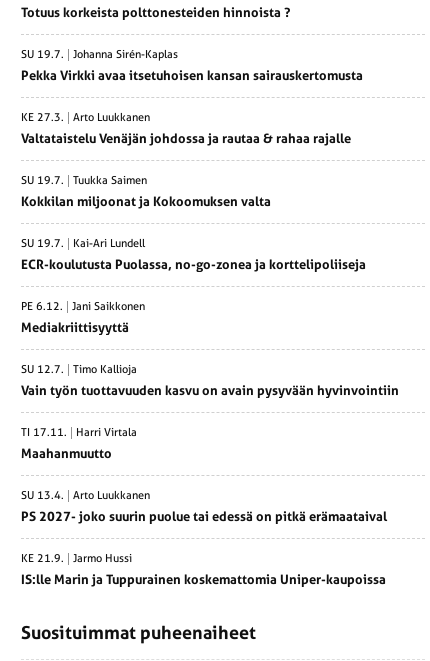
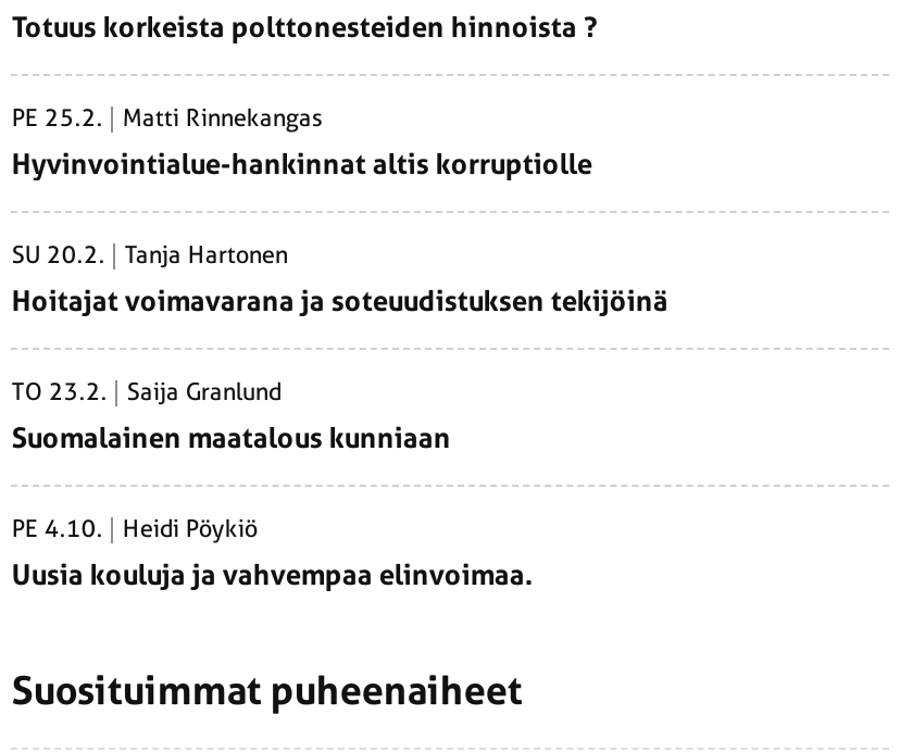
[21,48,399,587] SU 19.7. | Johanna Sirén-Kaplas | Pekka Virkki avaa itsetuhoisen kansan sairauskertomusta | KE 27.3. | Arto Luukkanen | Valtataistelu Venäjän johdossa ja rautaa & rahaa rajalle | SU 19.7. | Tuukka Saimen | Kokkilan miljoonat ja Kokoomuksen valta | SU 19.7. | Kai-Ari Lundell | ECR-koulutusta Puolassa, no-go-zonea ja korttelipoliiseja | PE 6.12. | Jani Saikkonen | Mediakriittisyyttä | SU 12.7. | Timo Kallioja | Vain työn tuottavuuden kasvu on avain pysyvään hyvinvointiin | TI 17.11. | Harri Virtala | Maahanmuutto | SU 13.4. | Arto Luukkanen | PS 2027- joko suurin puolue tai edessä on pitkä erämaataival | KE 21.9. | Jarmo Hussi | IS:lle Marin ja Tuppurainen koskemattomia Uniper-kaupoissa -> [12,104,668,591] PE 25.2. | Matti Rinnekangas | Hyvinvointialue-hankinnat altis korruptiolle | SU 20.2. | Tanja Hartonen | Hoitajat voimavarana ja soteuudistuksen tekijöinä | TO 23.2. | Saija Granlund | Suomalainen maatalous kunniaan | PE 4.10. | Heidi Pöykiö | Uusia kouluja ja vahvempaa elinvoimaa.

